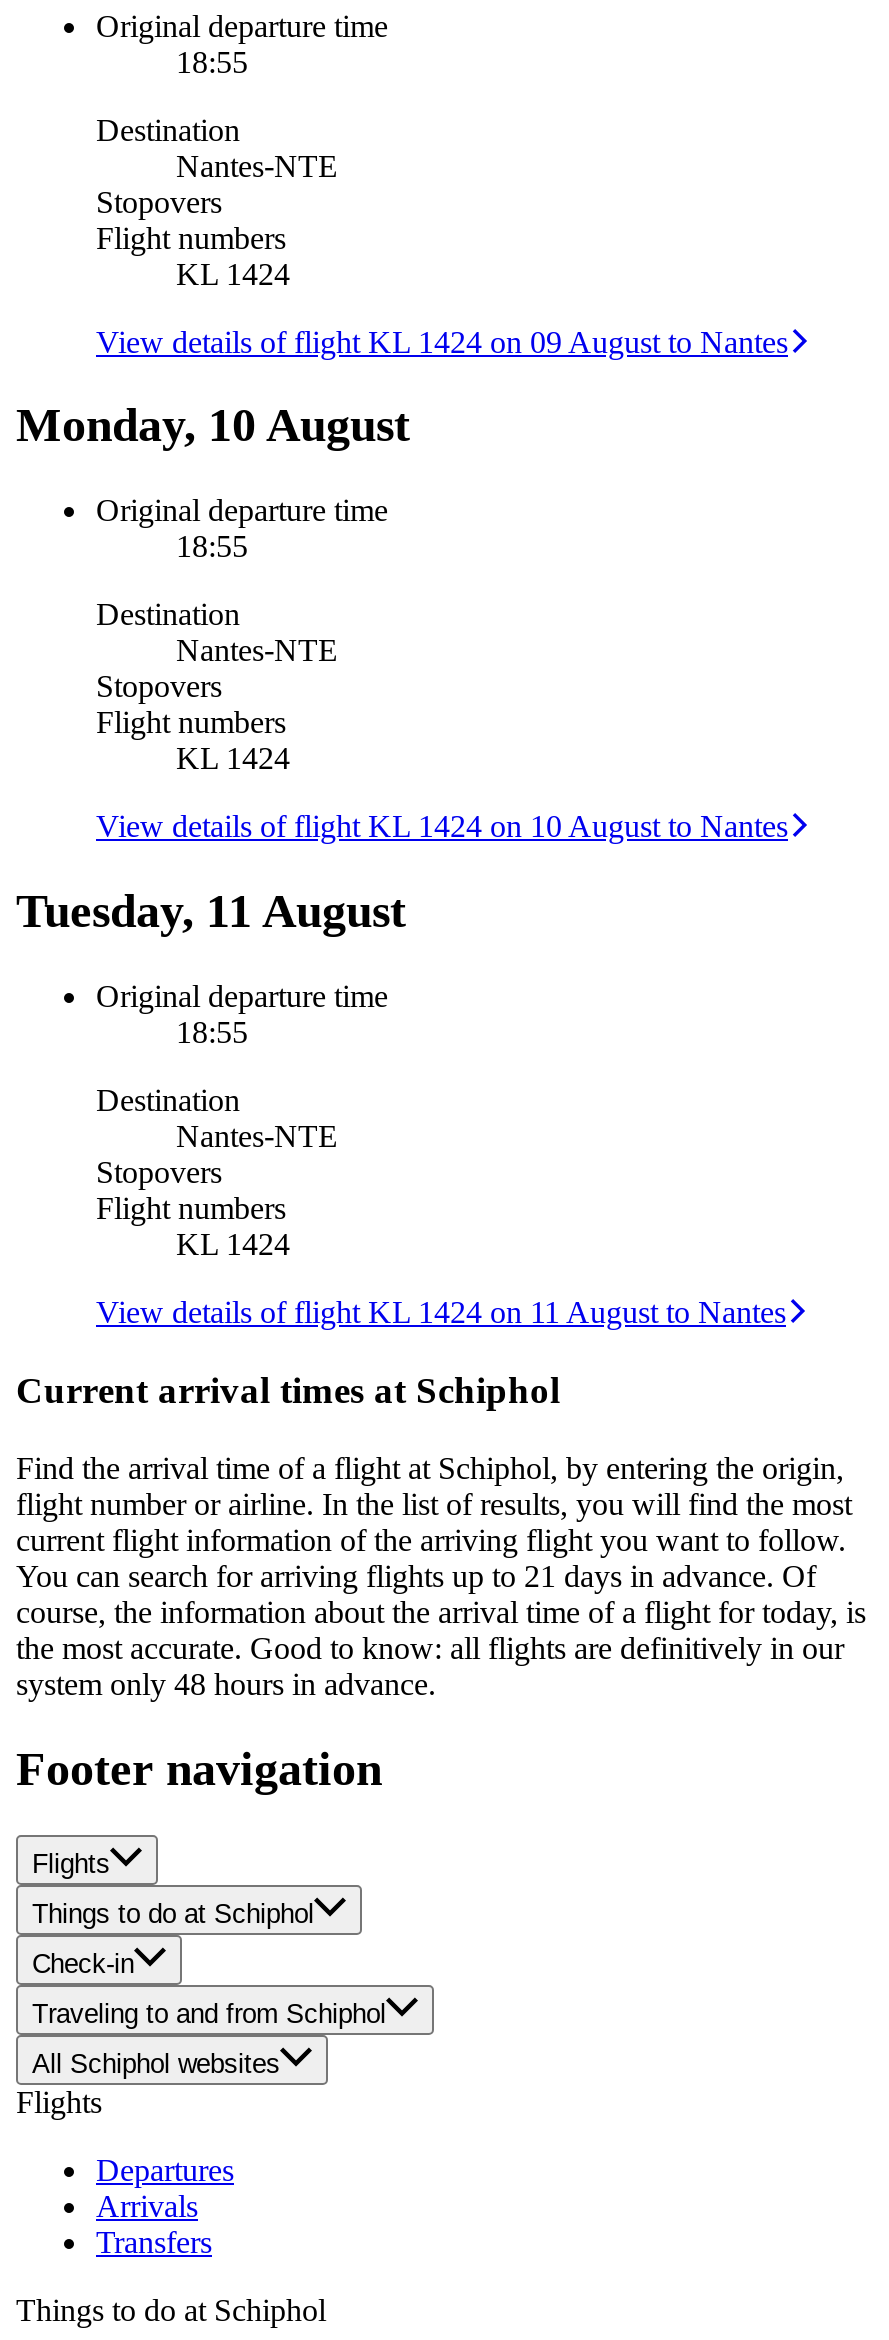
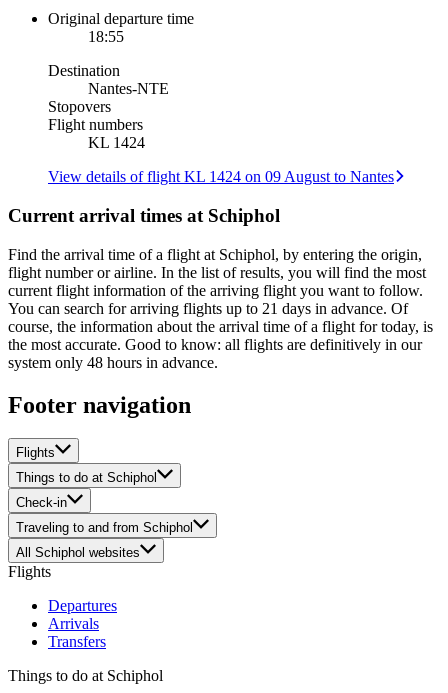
[16,400,788,1330] Monday, 10 August | Original departure time | 18:55 | Destination | Nantes-NTE | Stopovers | Flight numbers | KL 1424 | View details of flight KL 1424 on 10 August to Nantes | Tuesday, 11 August | Original departure time | 18:55 | Destination | Nantes-NTE | Stopovers | Flight numbers | KL 1424 | View details of flight KL 1424 on 11 August to Nantes -> none

